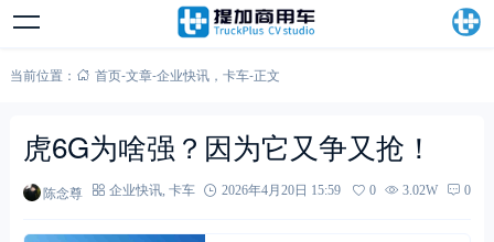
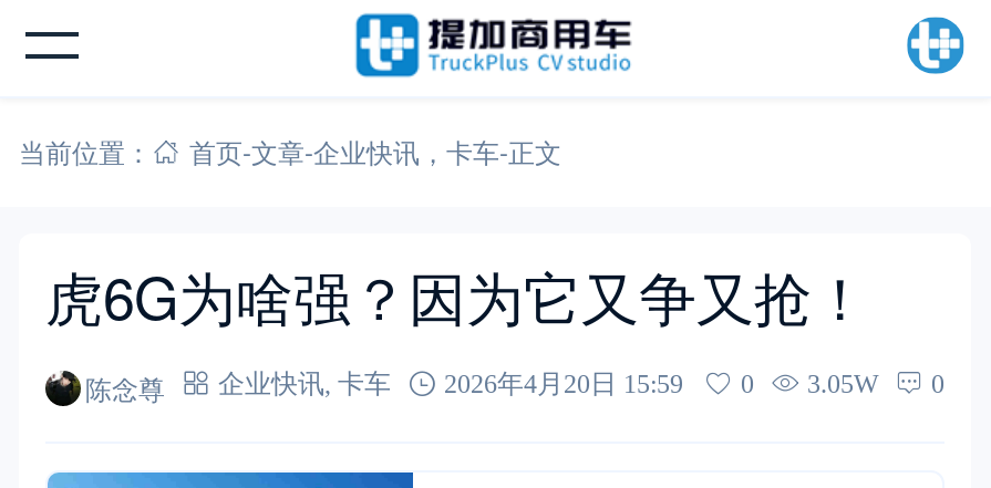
[43,182,471,201] 陈念尊 企业快讯,卡车 2026年4月20日 15:59 0 3.02W 0 -> [85,368,944,406] 陈念尊 企业快讯,卡车 2026年4月20日 15:59 0 3.05W 0

